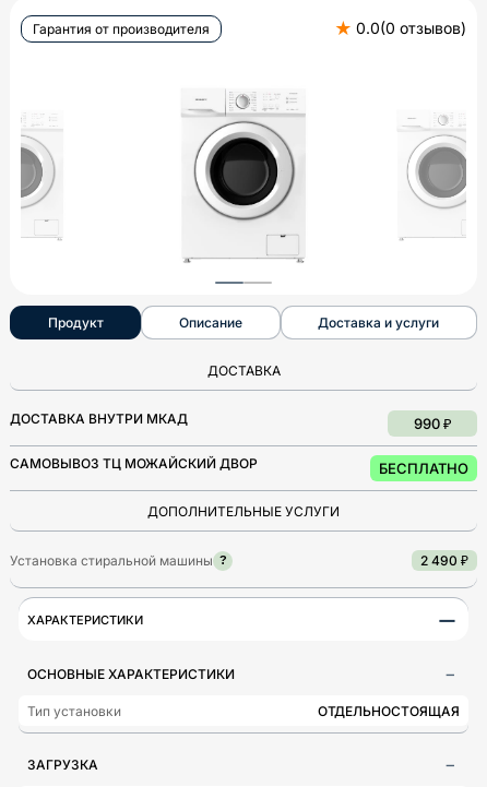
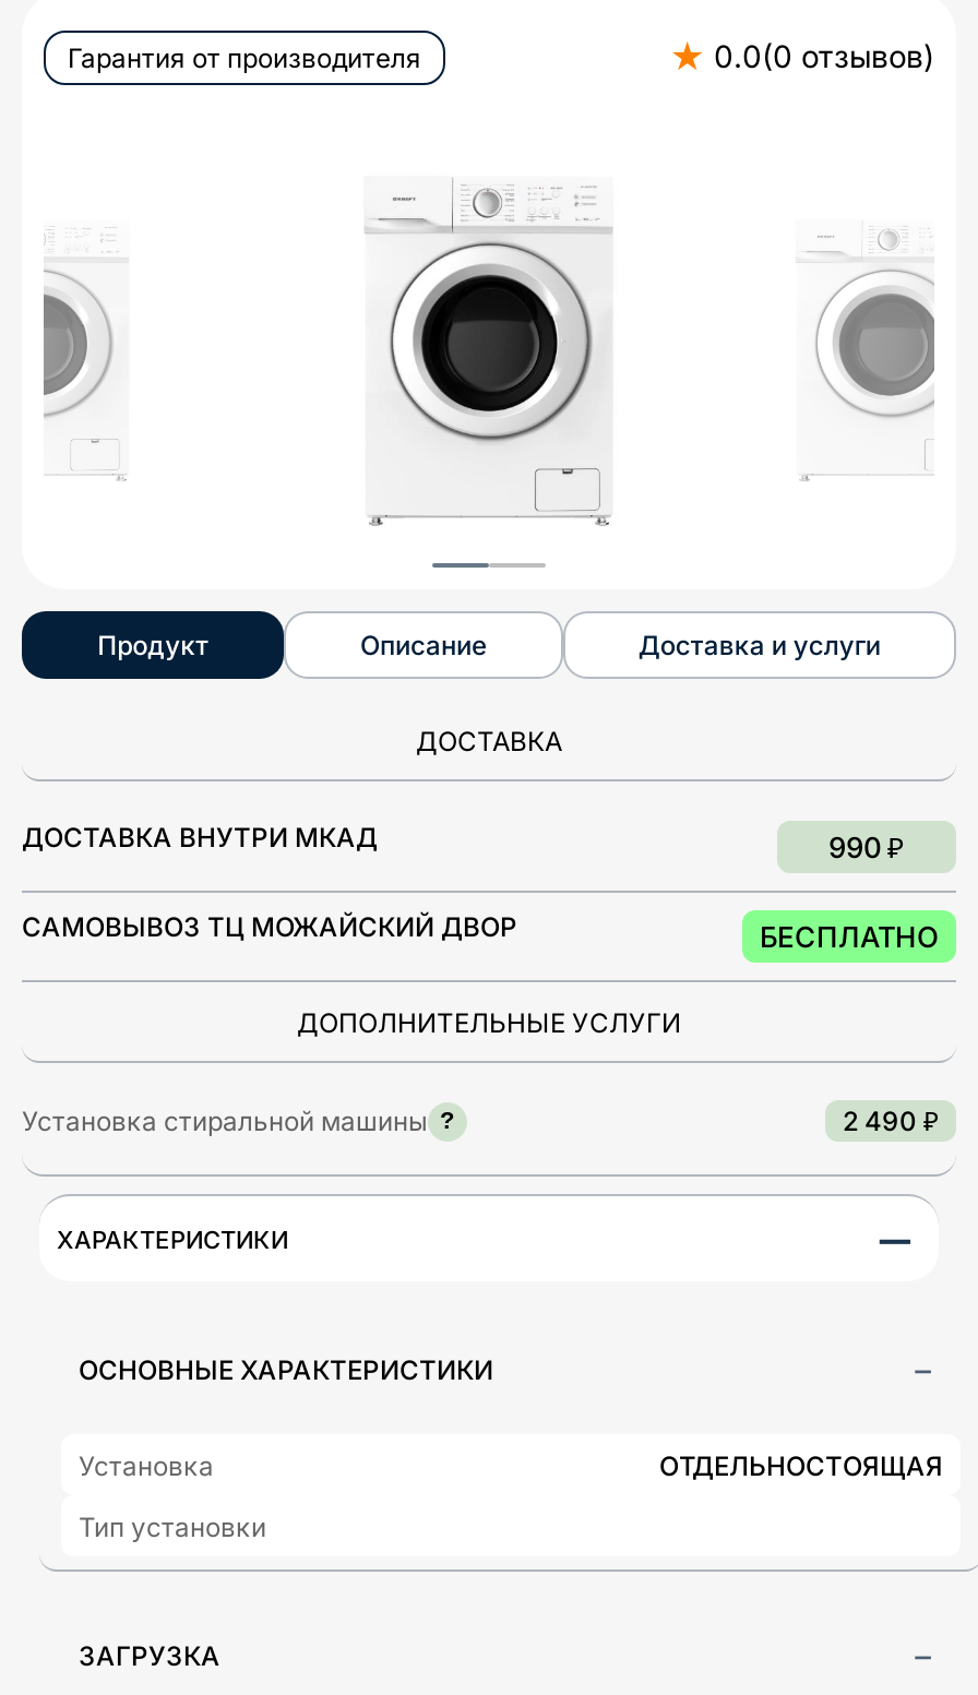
none -> [79,1448,214,1481] Установка
moved [318,702,460,719] -> [659,1448,943,1481]: ОТДЕЛЬНОСТОЯЩАЯ

